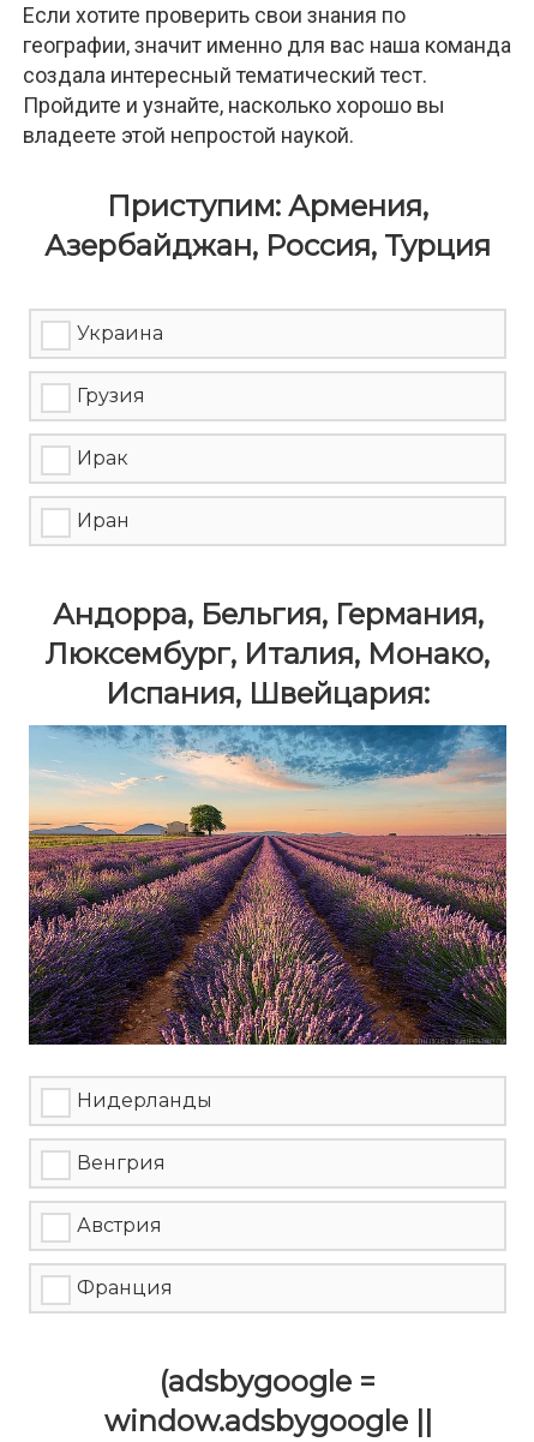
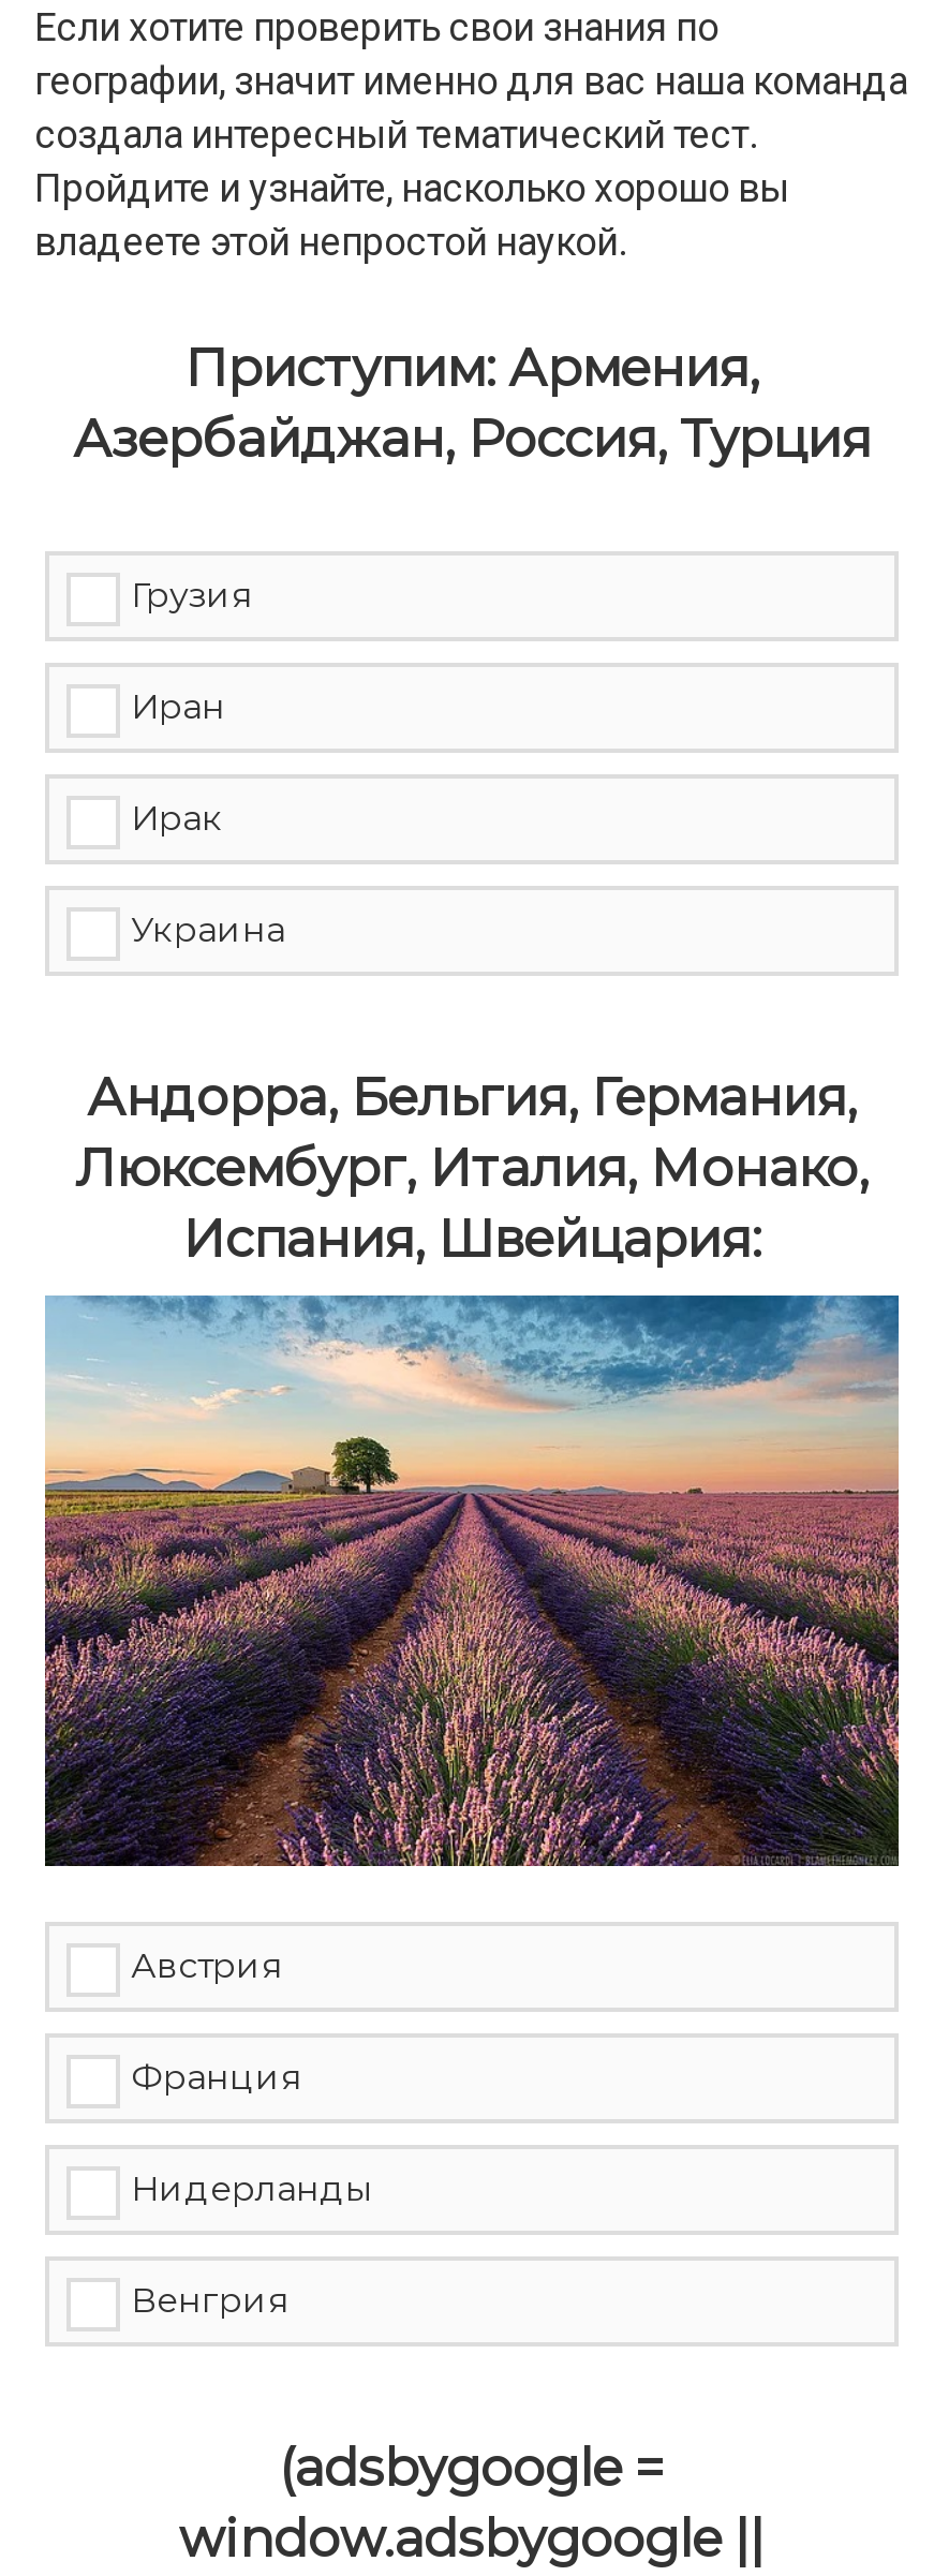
moved [77,322,163,345] -> [131,909,285,950]: Украина
moved [77,384,145,532] -> [131,575,253,839]: Грузия | Ирак | Иран
moved [77,1089,212,1174] -> [131,2168,373,2320]: Нидерланды | Венгрия
moved [77,1214,173,1299] -> [131,1945,302,2097]: Австрия | Франция

